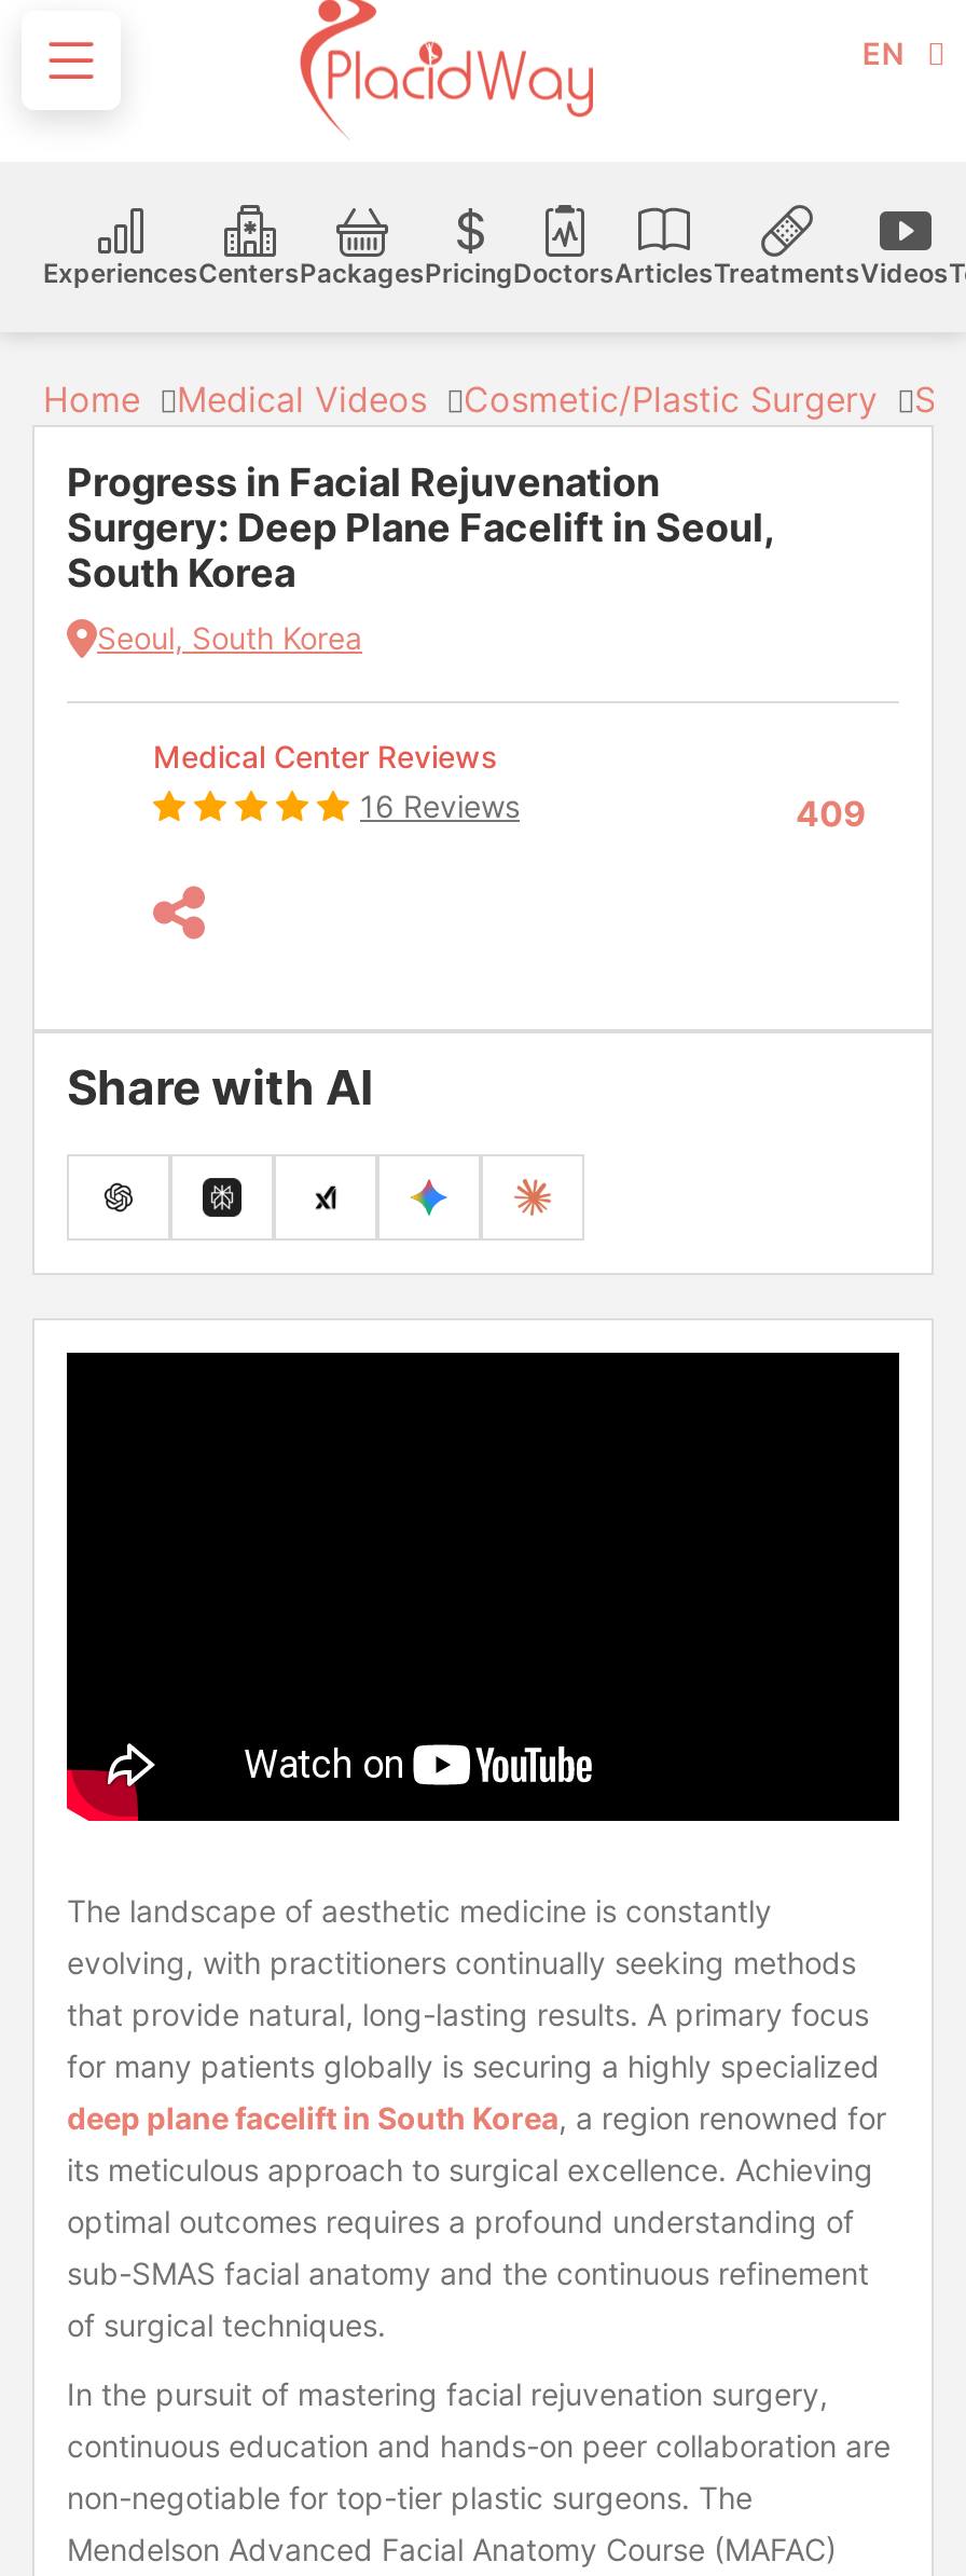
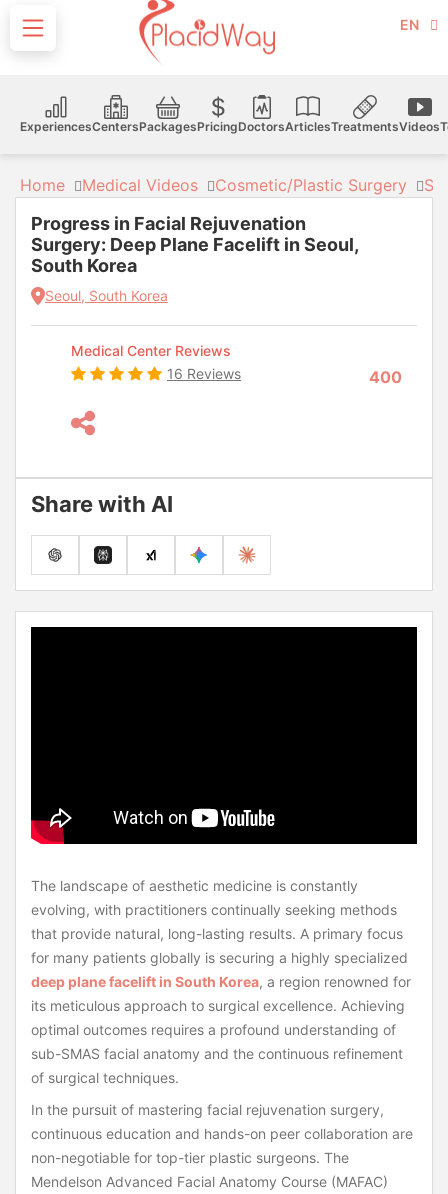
[796,792,867,836] 409 -> [369,367,402,387] 400

